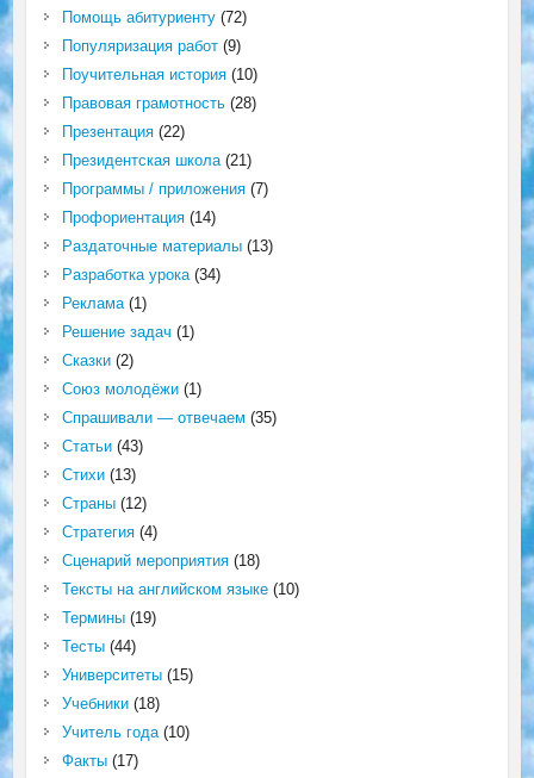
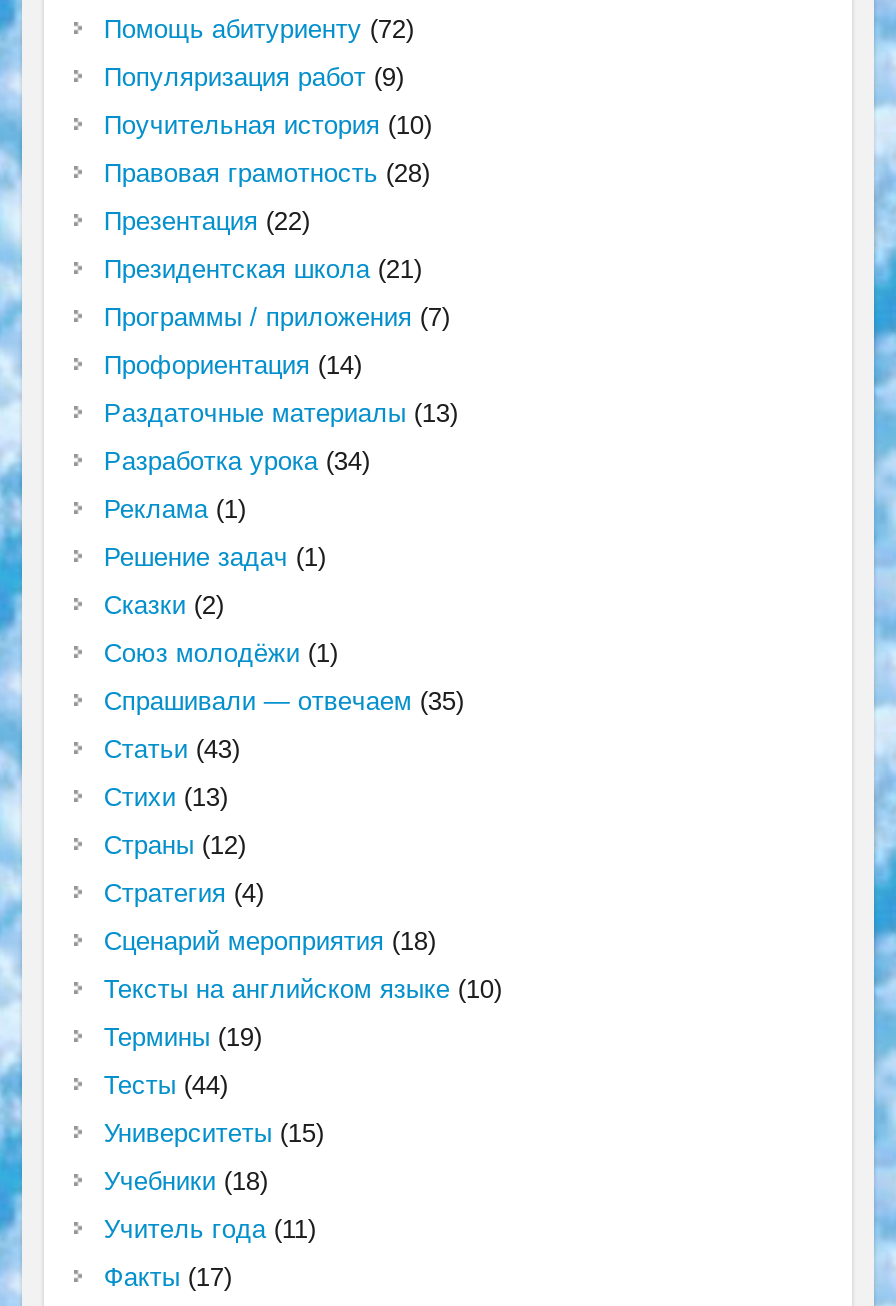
[62,723,189,741] Учитель года (10) -> [104,1214,316,1244] Учитель года (11)

